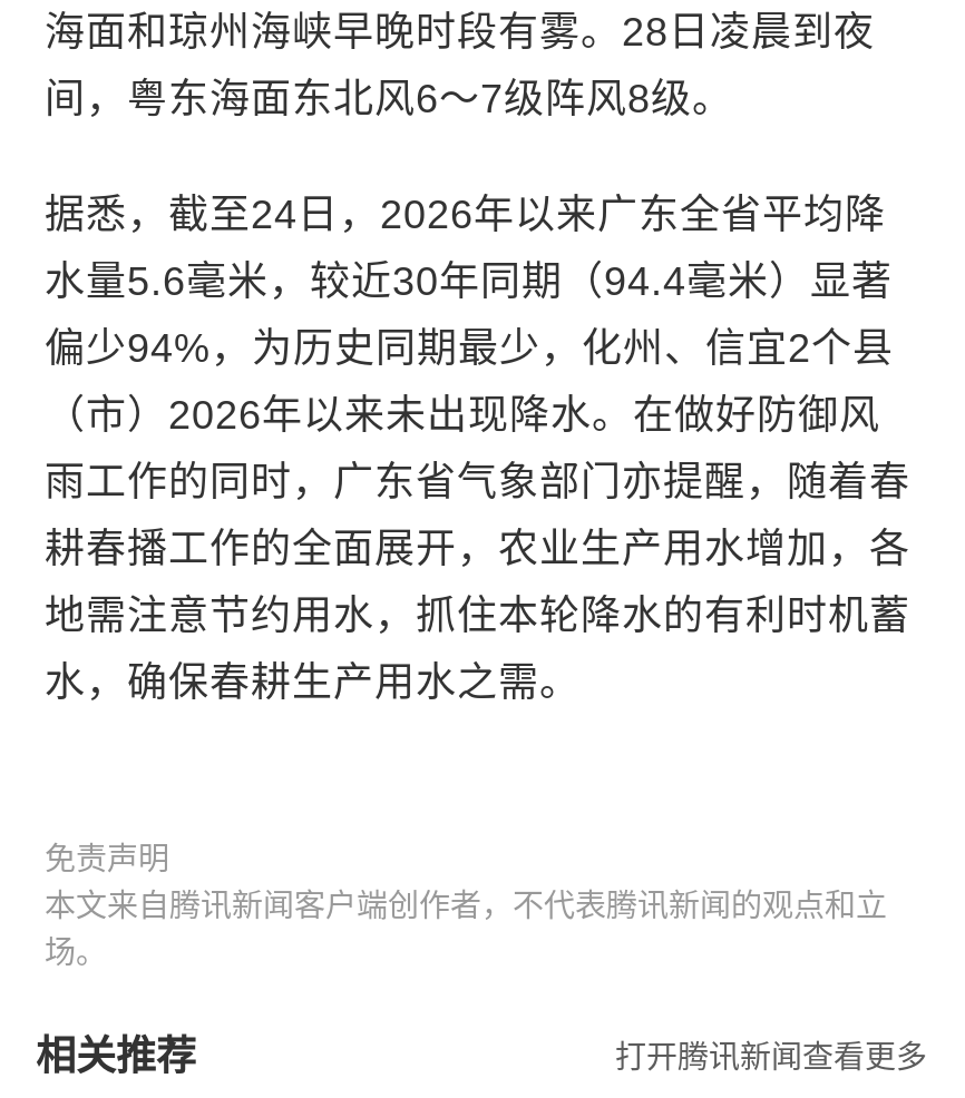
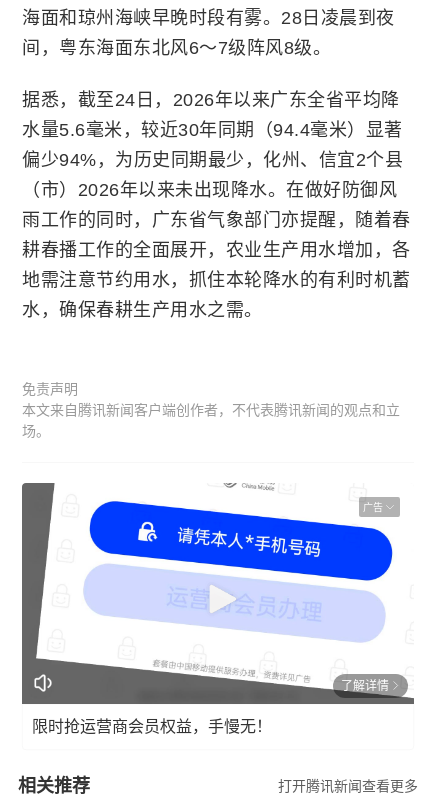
none -> [21,482,415,705] [image] | 广告
none -> [32,678,389,734] 了解详情 | 限时抢运营商会员权益，手慢无！

